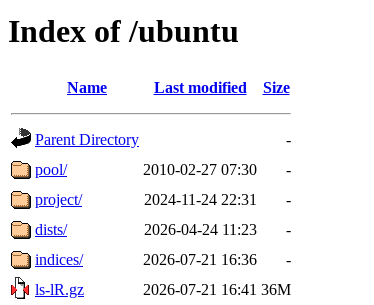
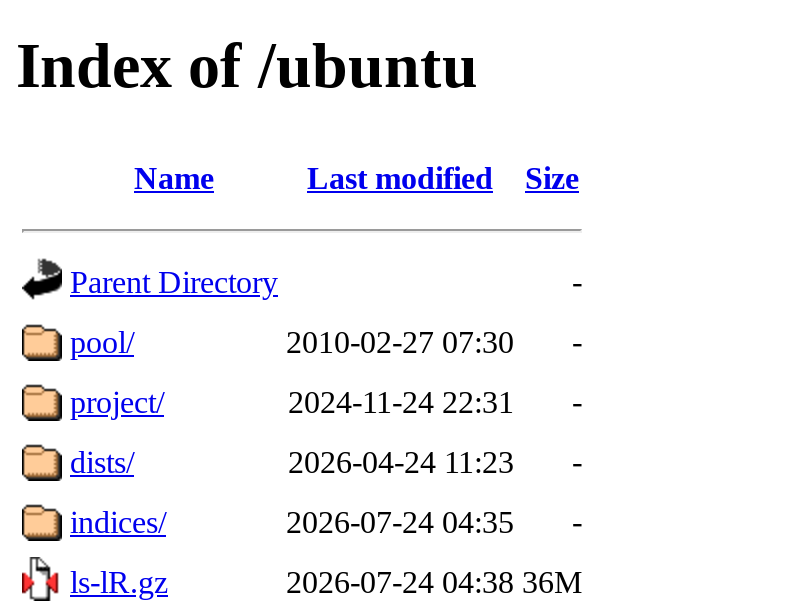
[143,251,257,268] 2026-07-21 16:36 -> [286,505,514,539] 2026-07-24 04:35
[143,281,291,298] 2026-07-21 16:41 36M -> [286,565,582,599] 2026-07-24 04:38 36M

